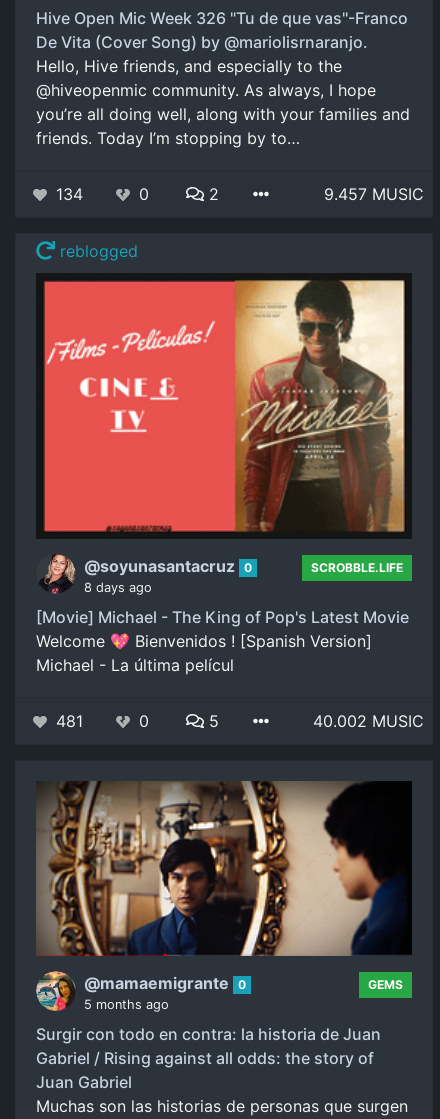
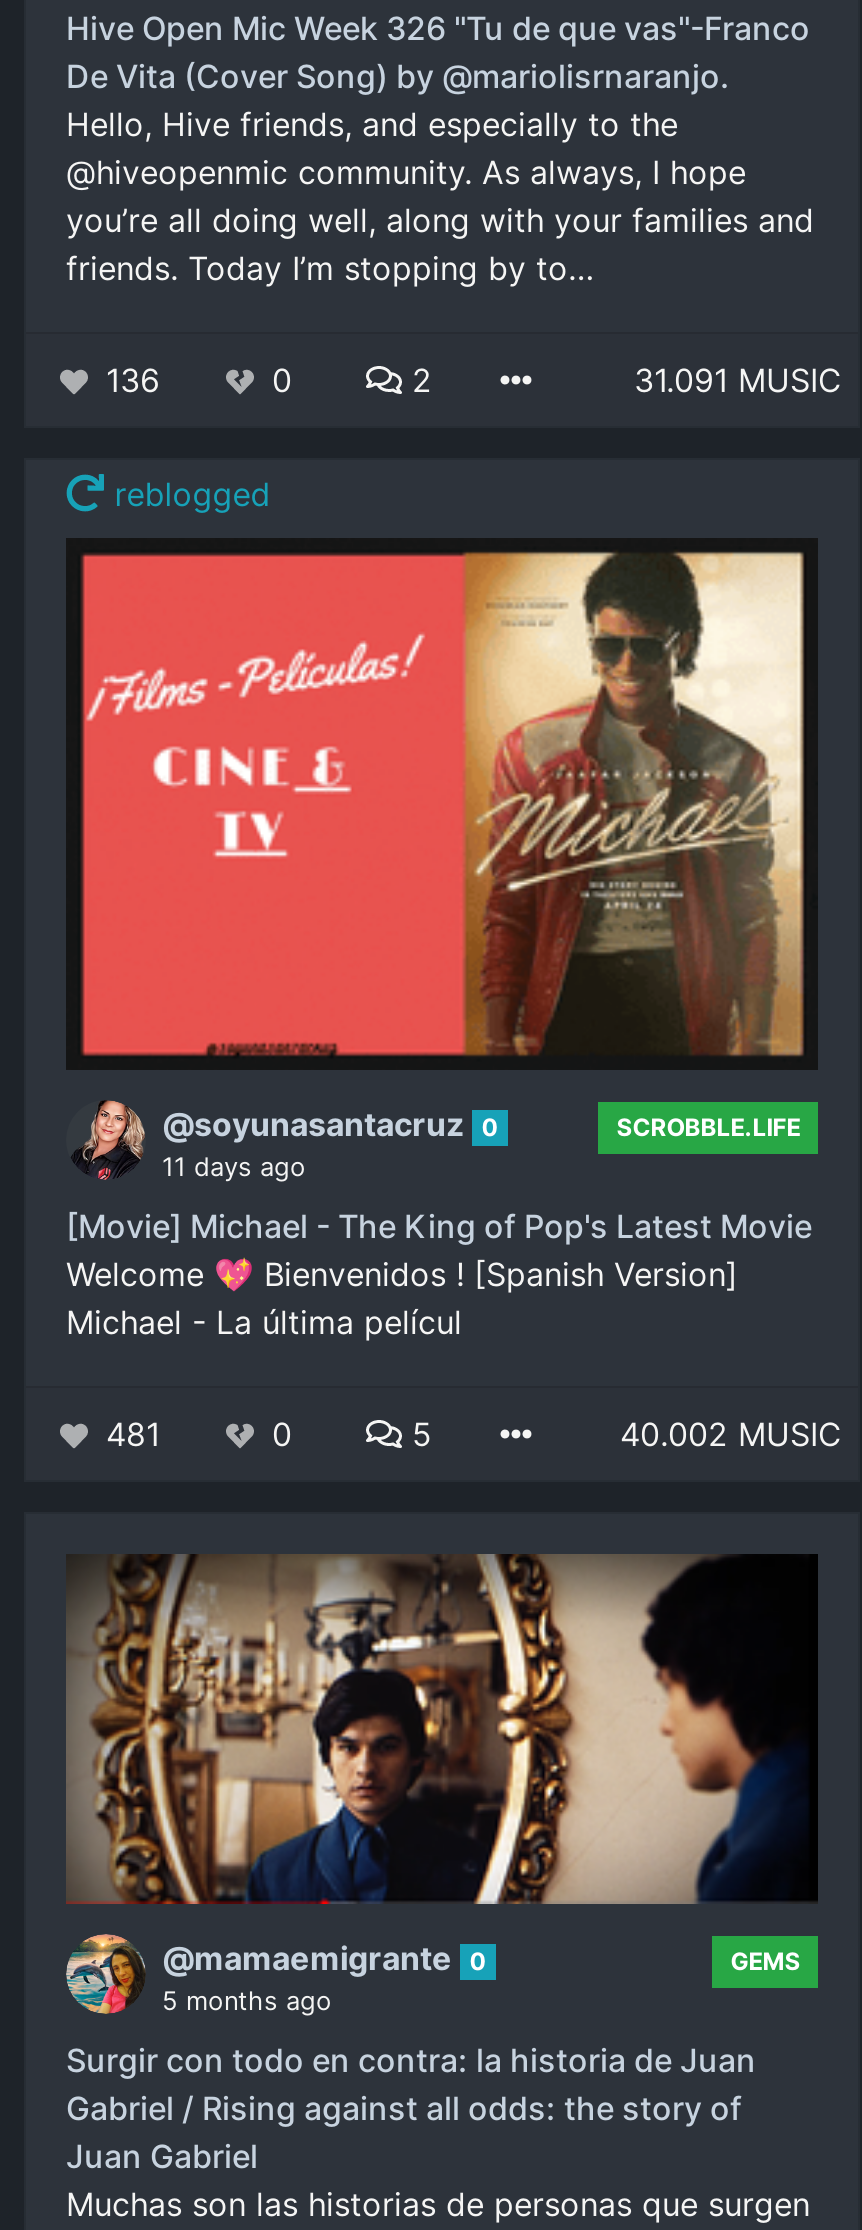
[56,184,83,204] 134 -> [106,361,160,401] 136
[324,184,424,204] 9.457 MUSIC -> [634,361,842,401] 31.091 MUSIC
[84,580,152,595] 8 days ago -> [162,1153,306,1183] 11 days ago

